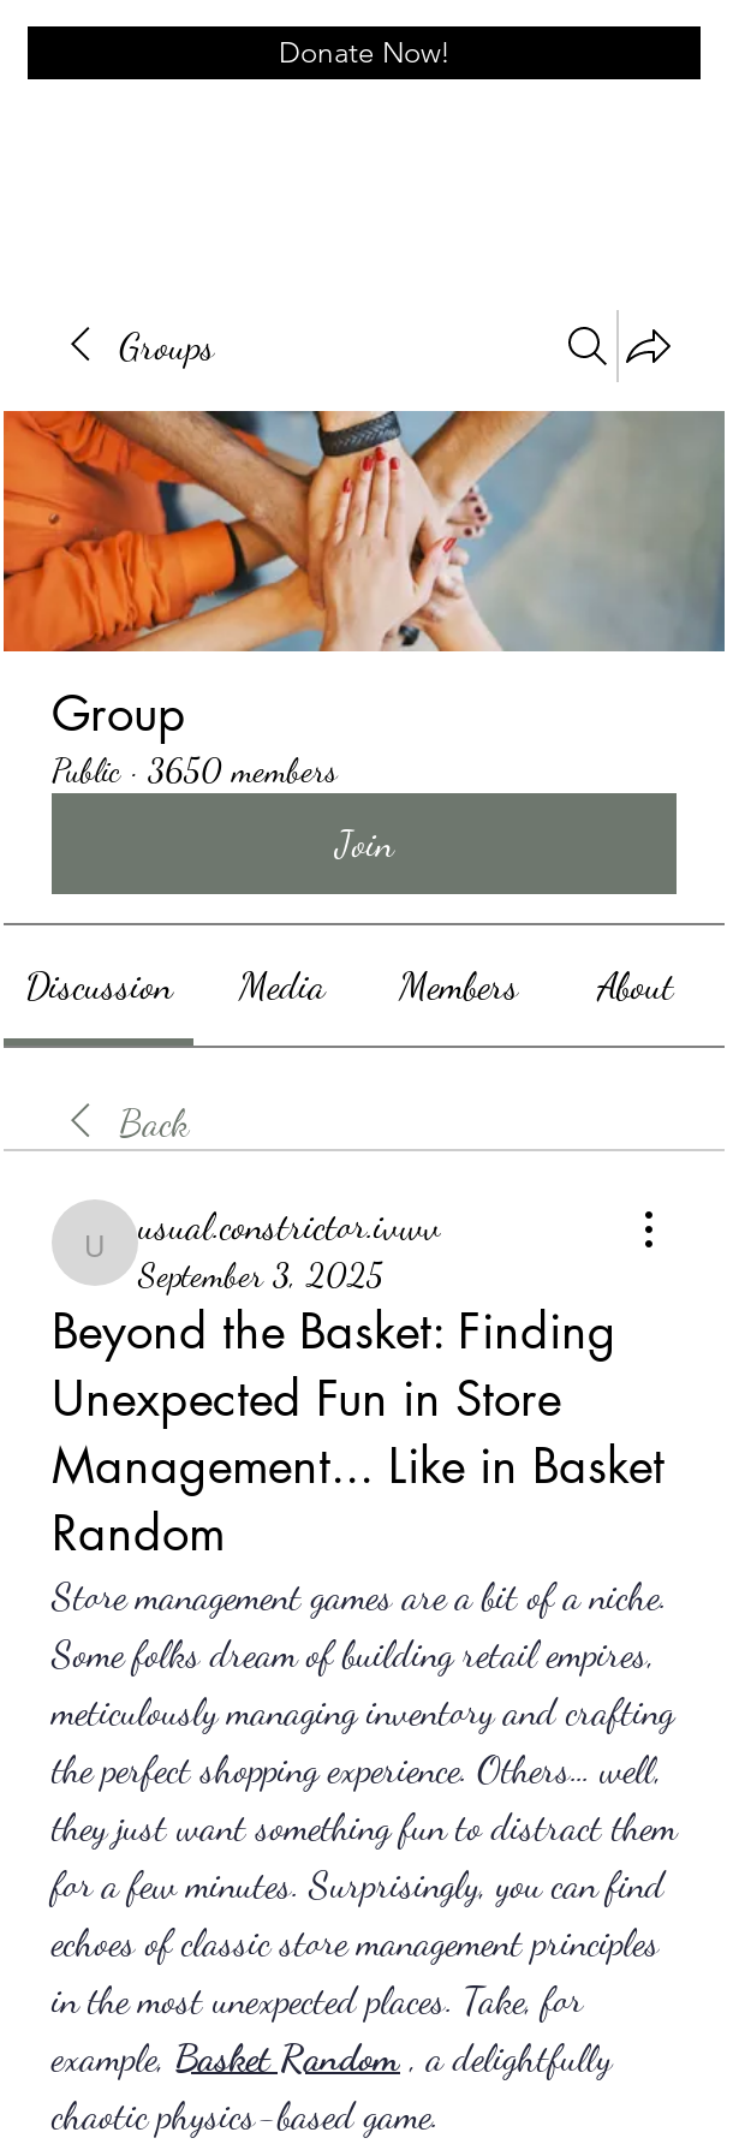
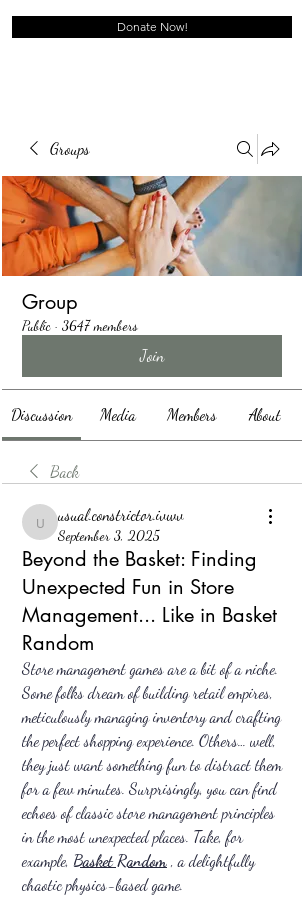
[52,750,338,791] Public · 3650 members -> [22,317,138,334] Public · 3647 members

